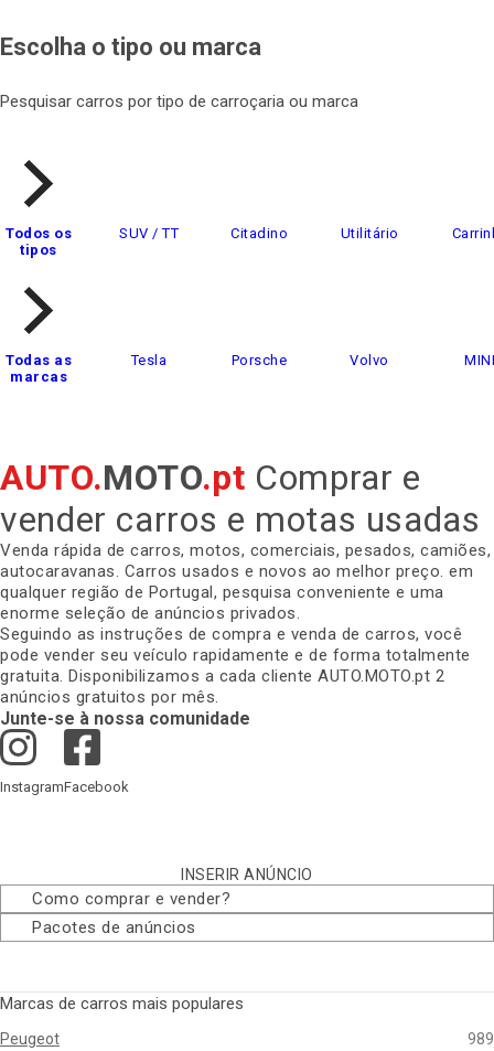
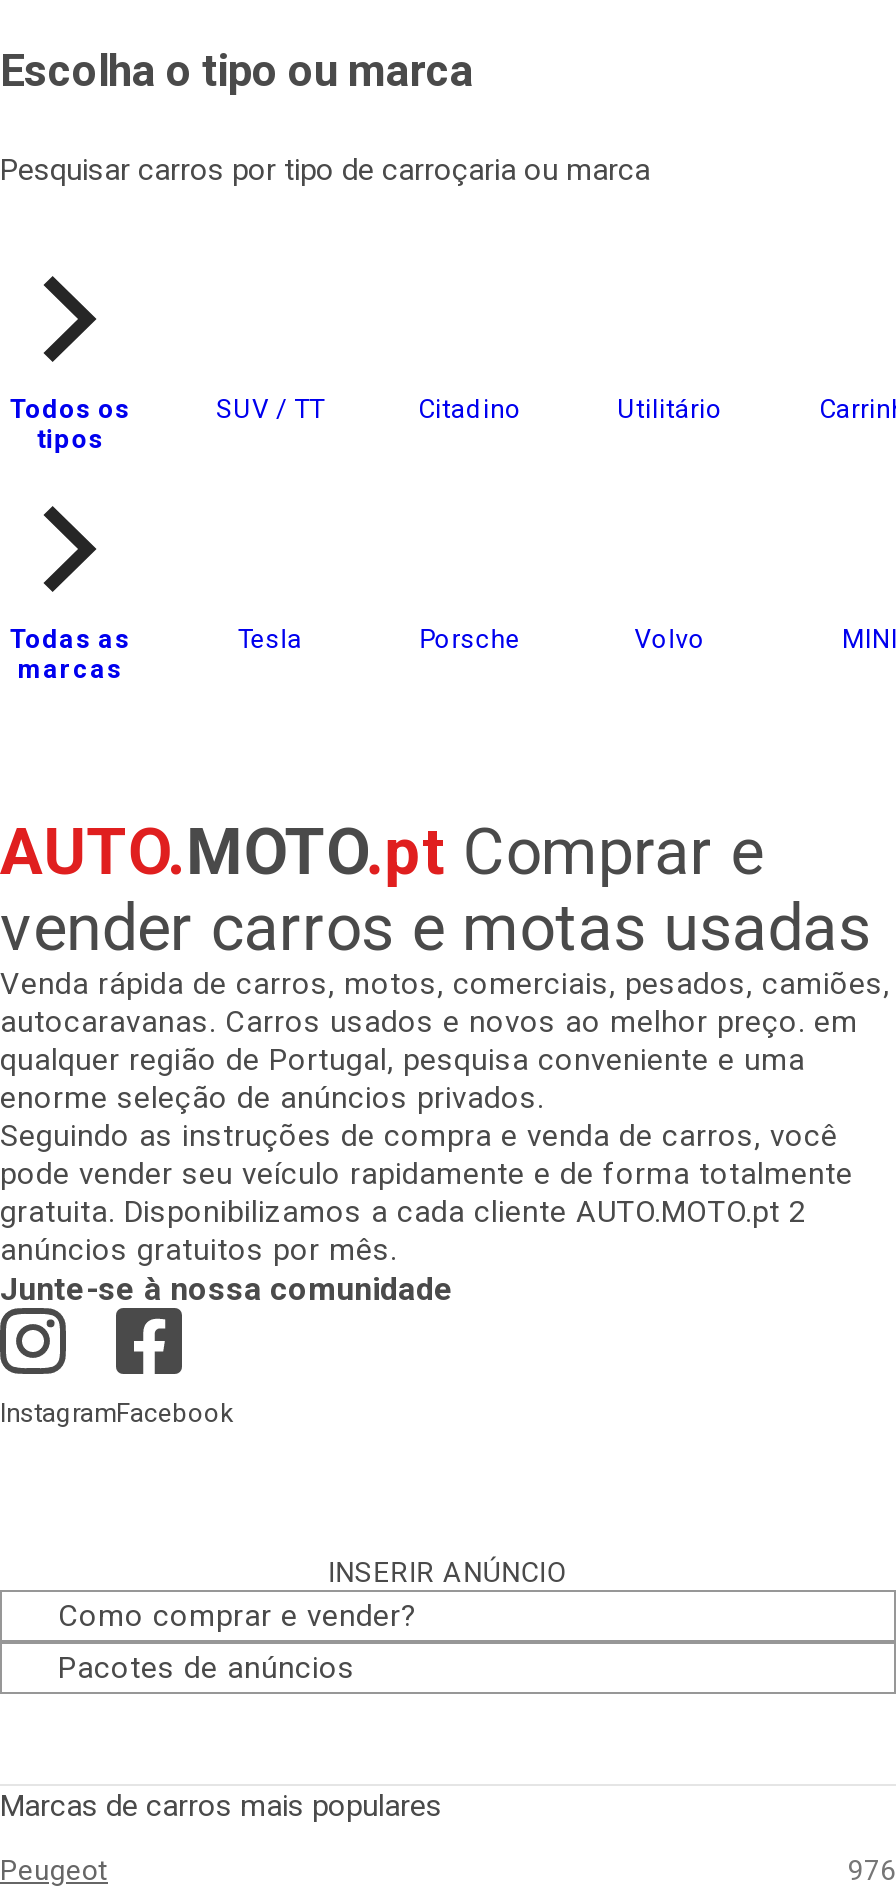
[468,1030,494,1048] 989 -> [848,1854,896,1886] 976

